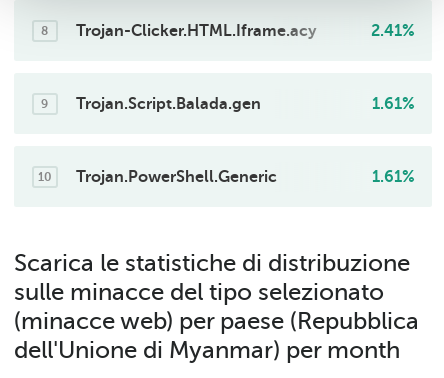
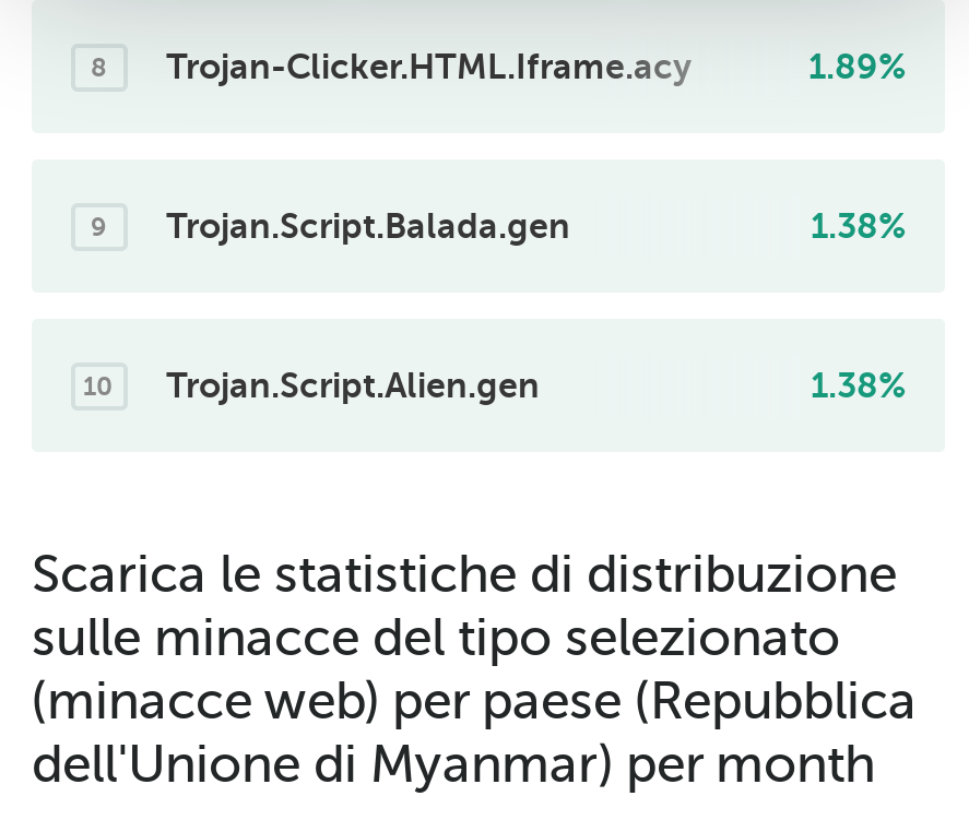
[370,21,414,39] 2.41% -> [808,47,907,86] 1.89%
[371,94,414,112] 1.61% -> [811,206,907,246] 1.38%
[75,167,414,185] Trojan.PowerShell.Generic | 1.61% -> [166,366,907,405] Trojan.Script.Alien.gen | 1.38%

